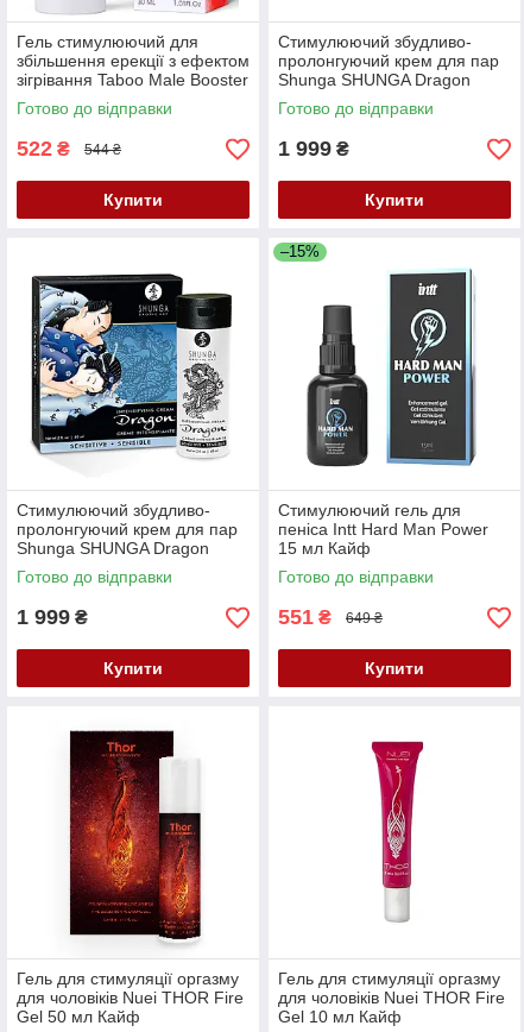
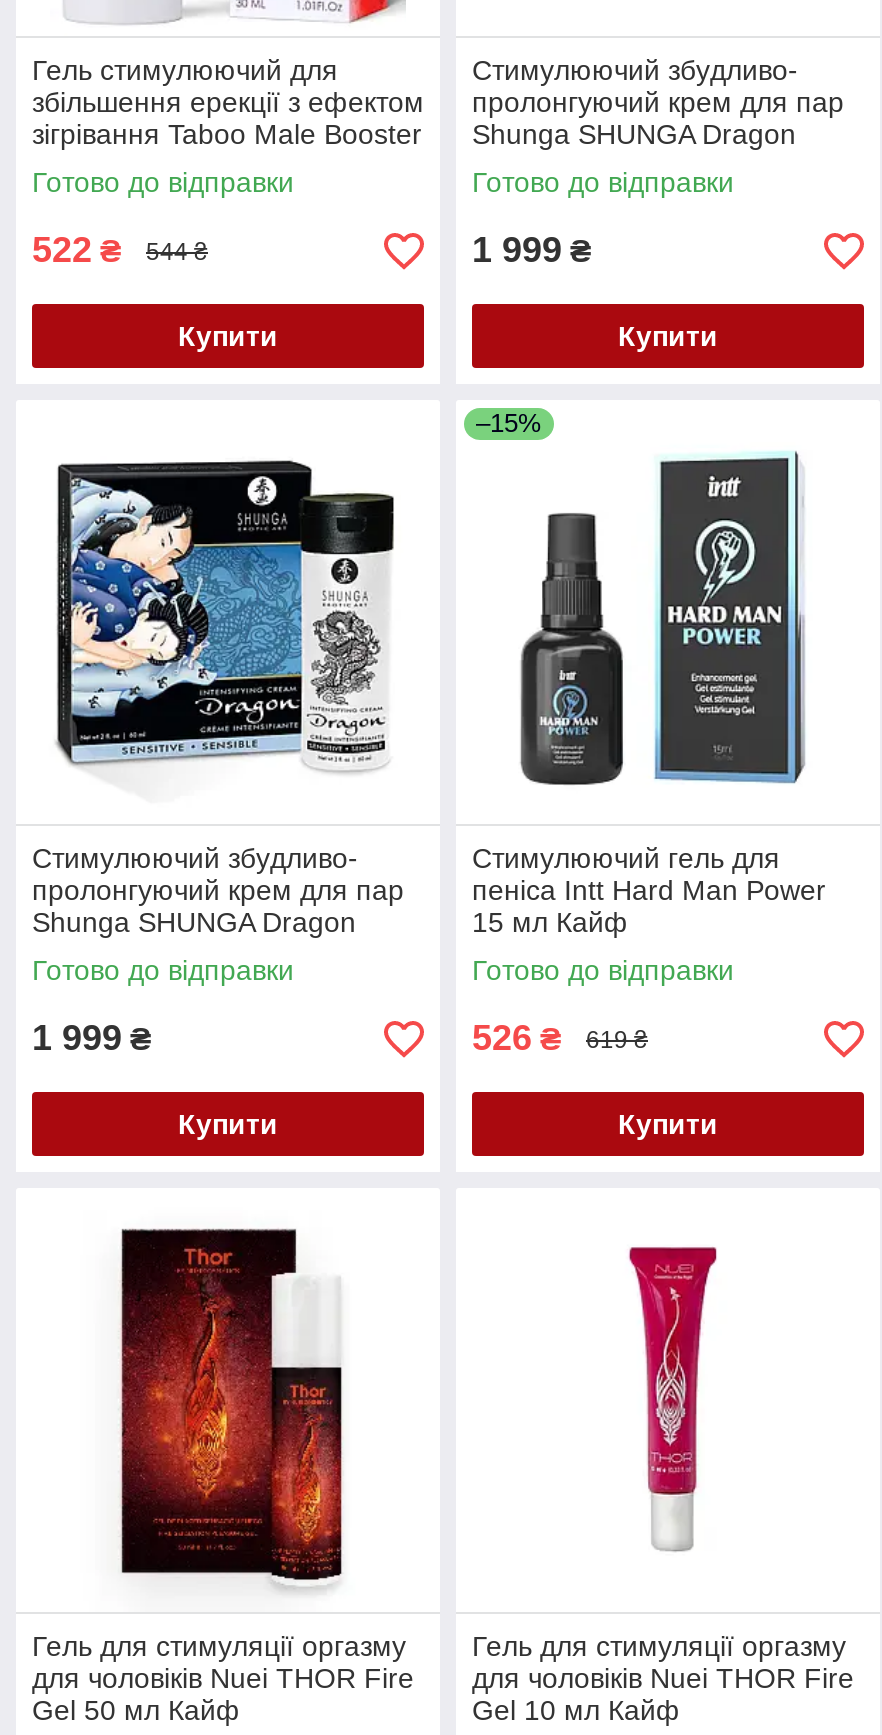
[278,605,332,629] 551 ₴ -> [472,1018,562,1058] 526 ₴
[346,609,383,626] 649 ₴ -> [586,1025,648,1053] 619 ₴

